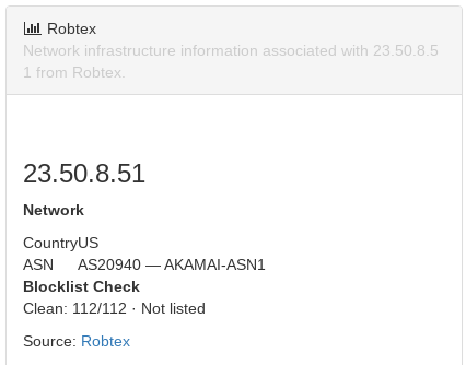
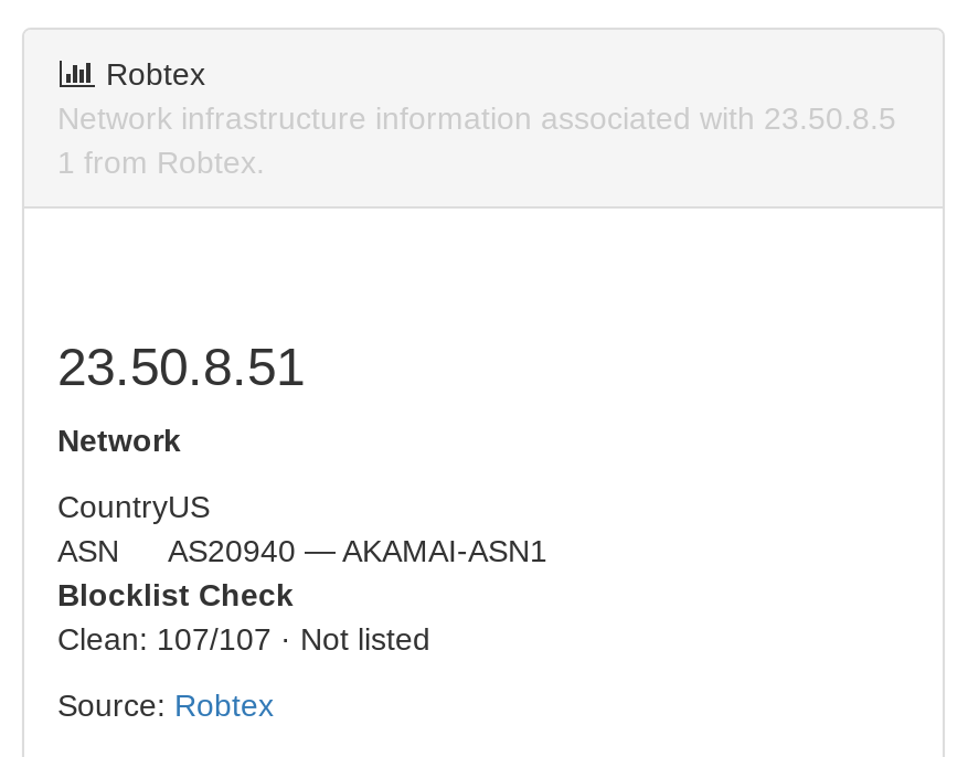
[23,299,206,317] Clean: 112/112 · Not listed -> [57,621,430,657] Clean: 107/107 · Not listed

